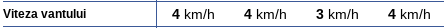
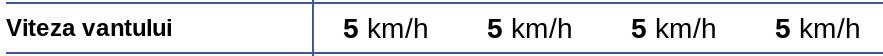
[171,6,214,22] 4 km/h -> [343,12,429,44] 5 km/h
[243,6,286,22] 4 km/h -> [487,12,573,44] 5 km/h
[315,6,358,22] 3 km/h -> [631,12,717,44] 5 km/h
[387,6,430,22] 4 km/h -> [775,12,861,44] 5 km/h

